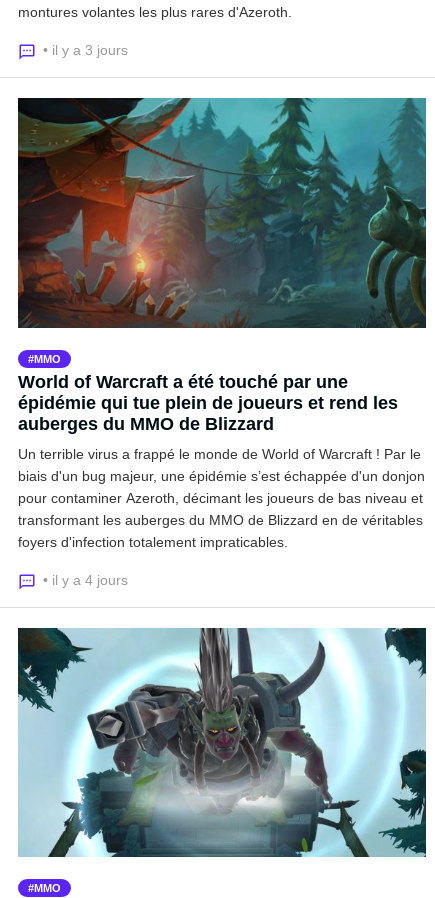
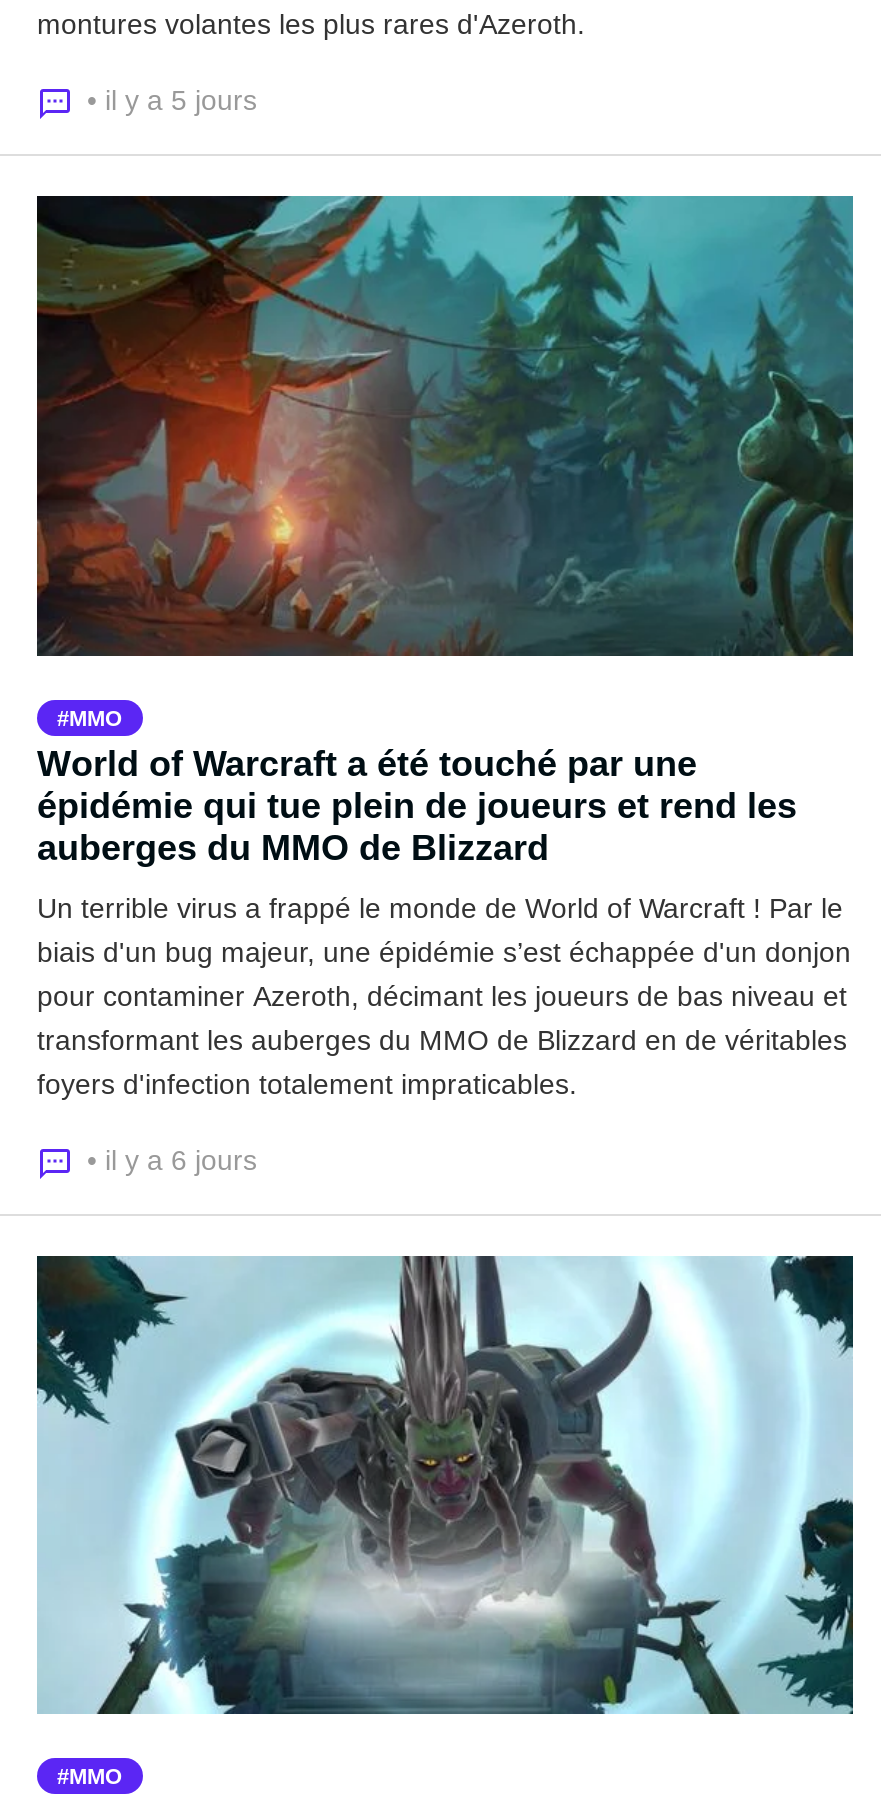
[43,42,128,58] • il y a 3 jours -> [87,84,257,116] • il y a 5 jours
[43,571,128,587] • il y a 4 jours -> [87,1143,257,1175] • il y a 6 jours

